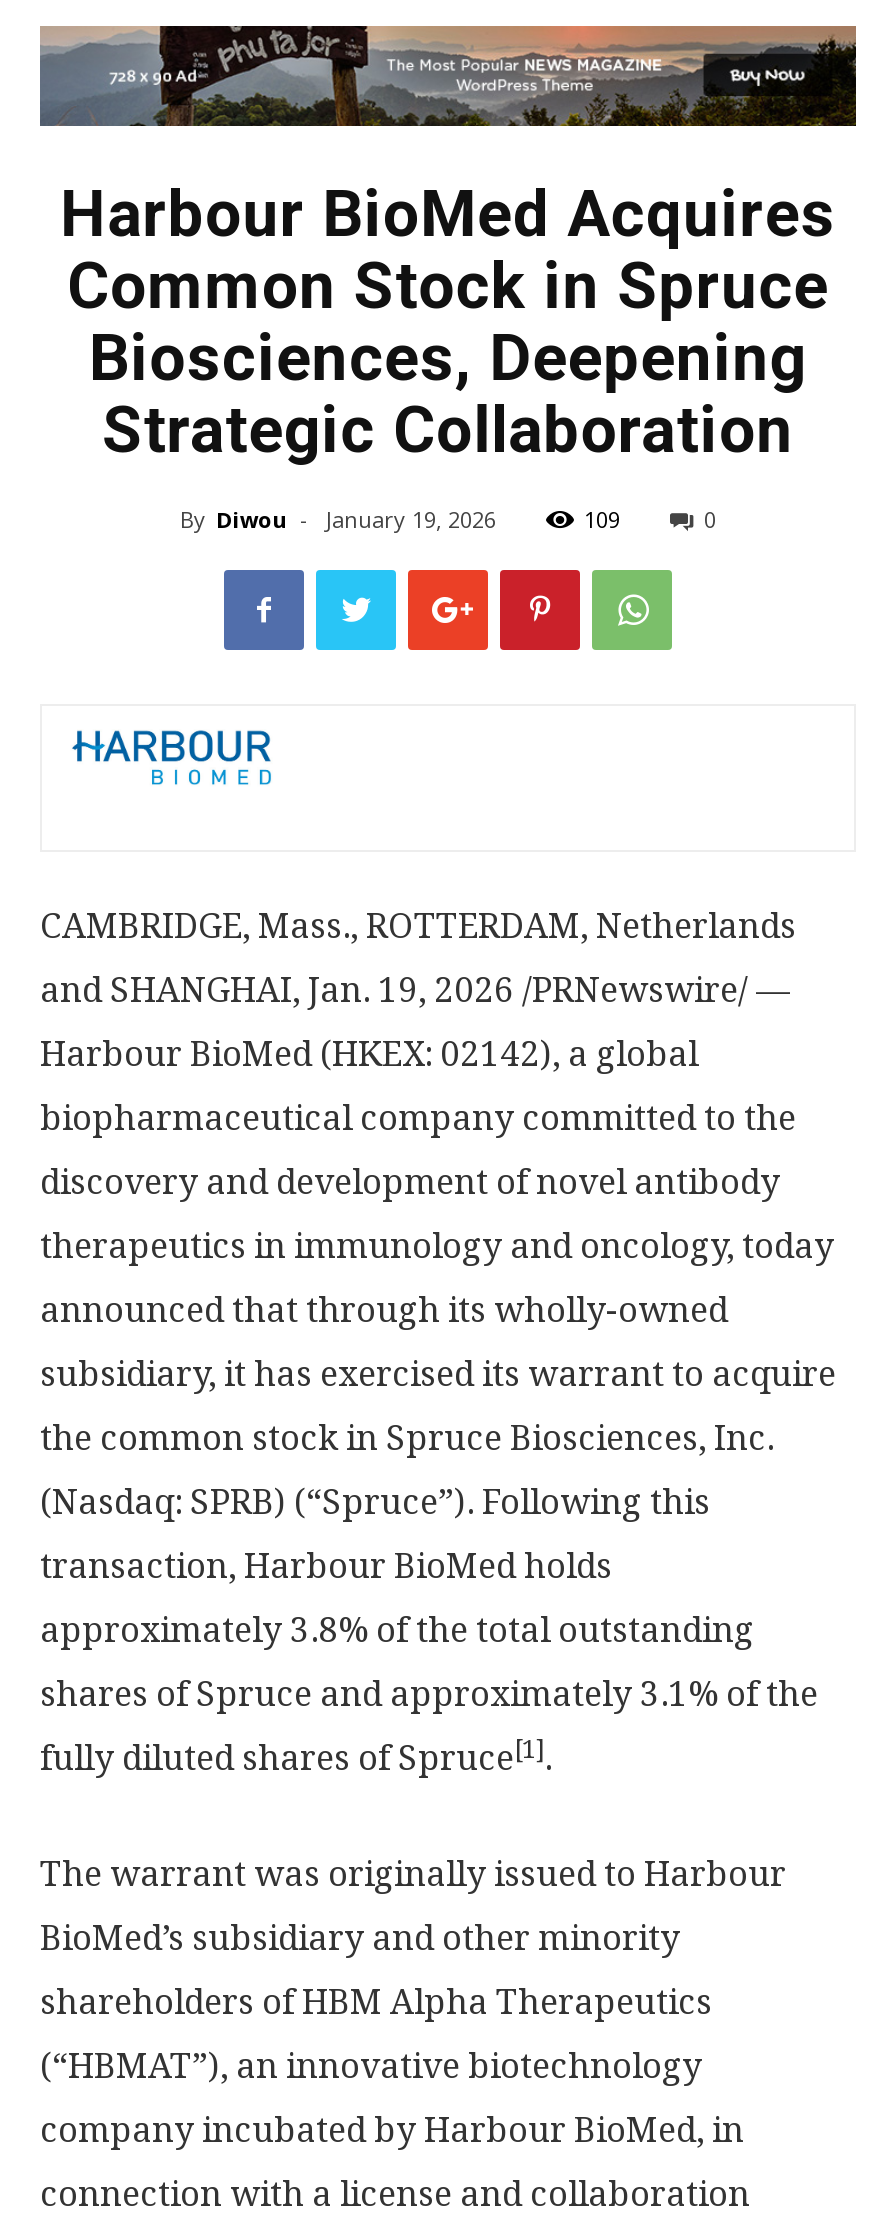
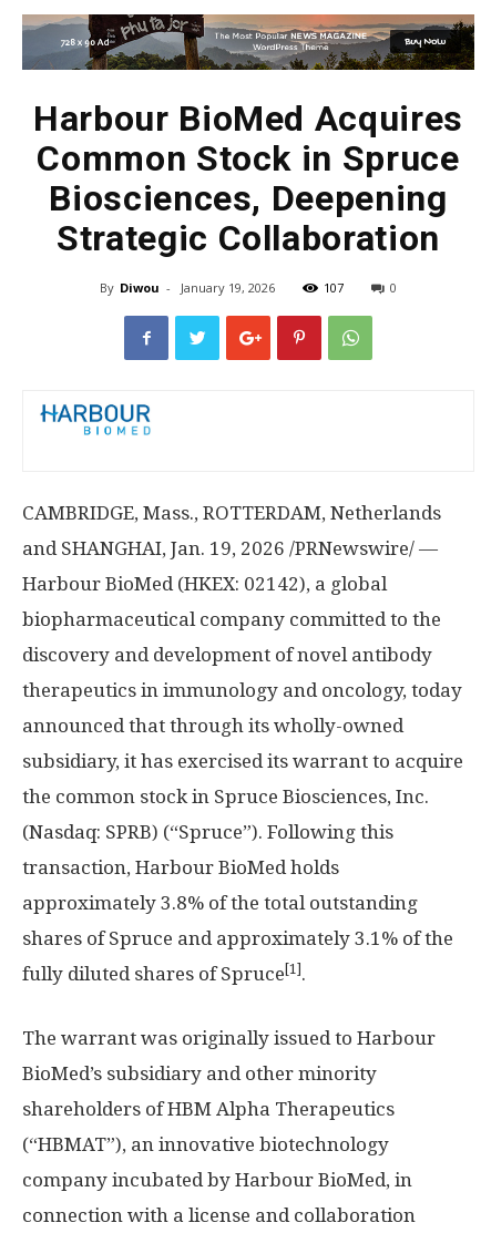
[584,504,620,534] 109 -> [324,279,344,296] 107

